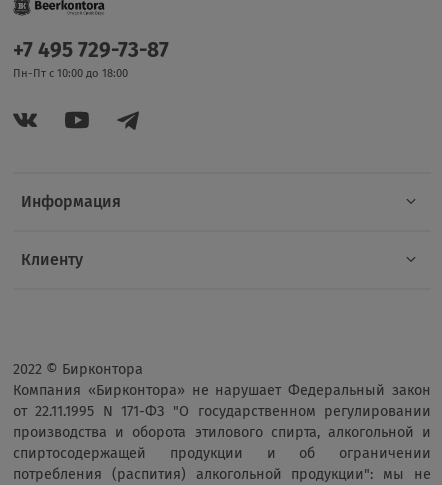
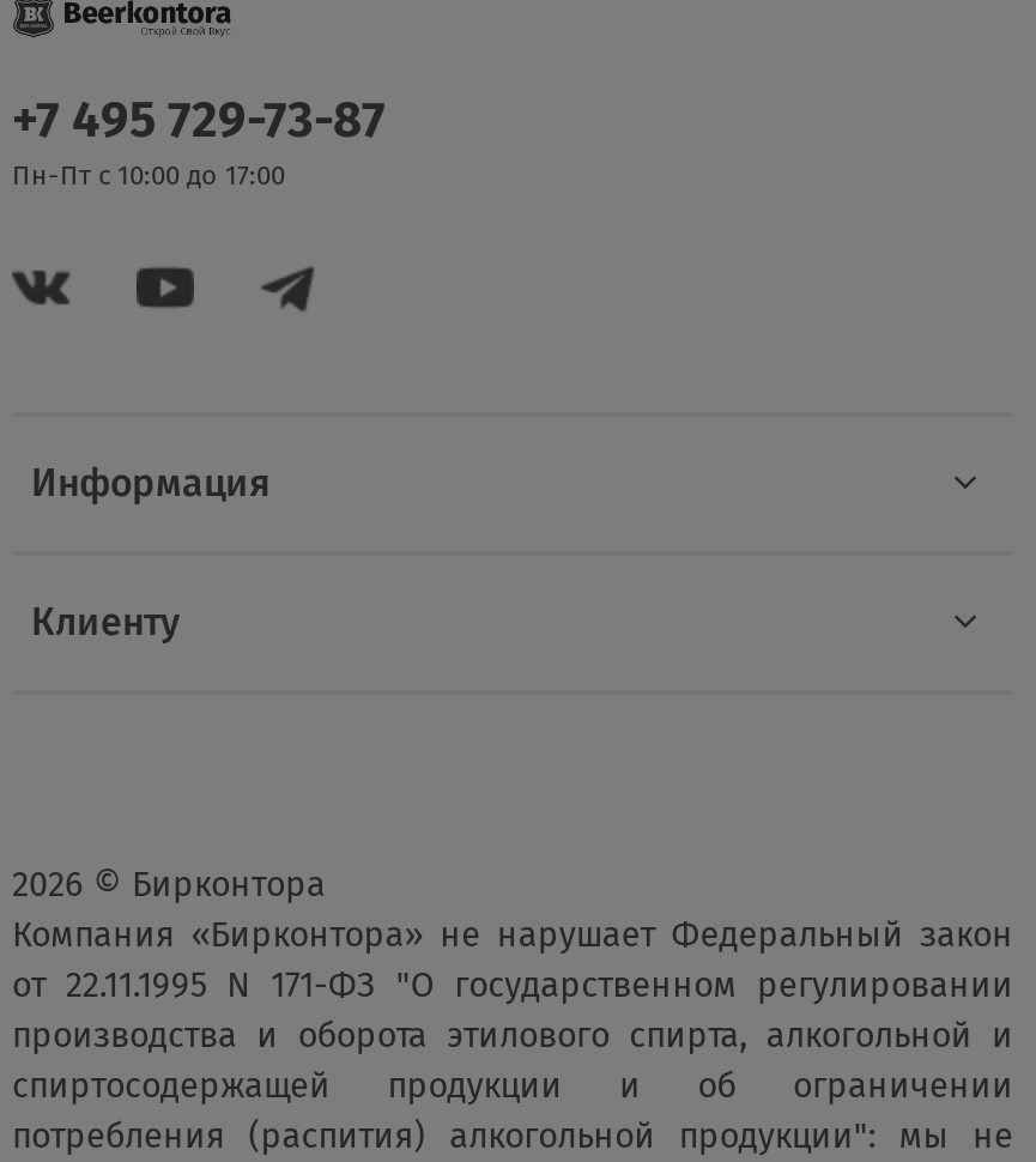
[13,67,128,80] Пн-Пт с 10:00 до 18:00 -> [12,160,285,191] Пн-Пт с 10:00 до 17:00
[13,361,143,378] 2022 © Бирконтора -> [12,865,326,906] 2026 © Бирконтора

